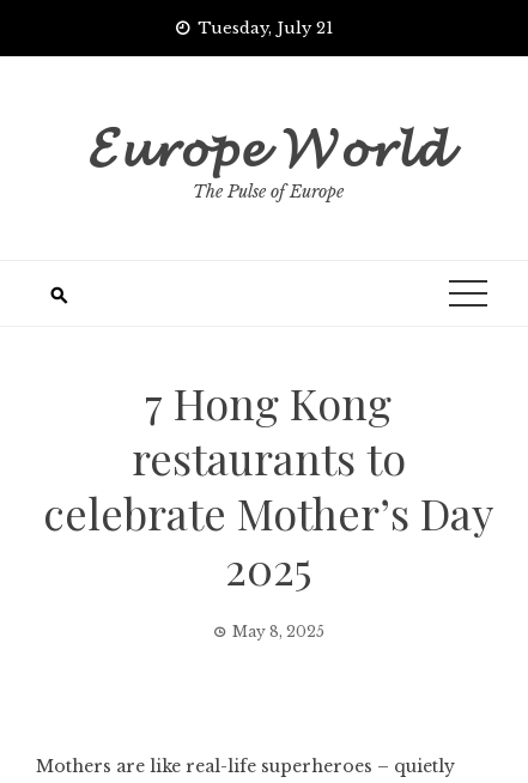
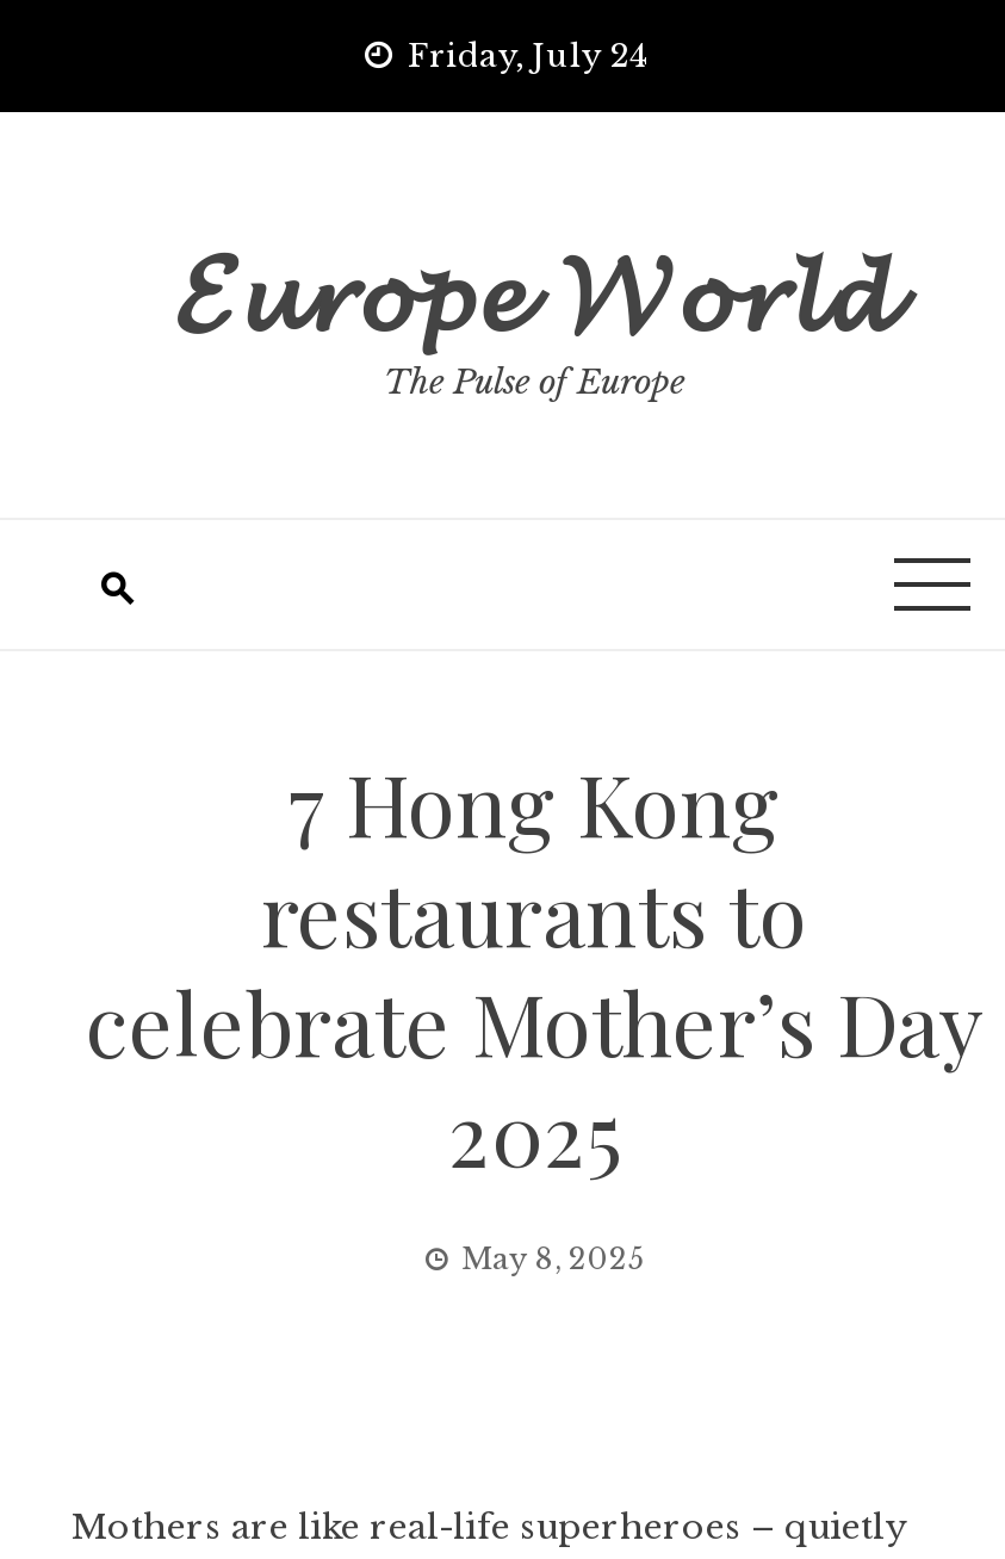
[197,18,332,38] Tuesday, July 21 -> [408,36,646,76] Friday, July 24

